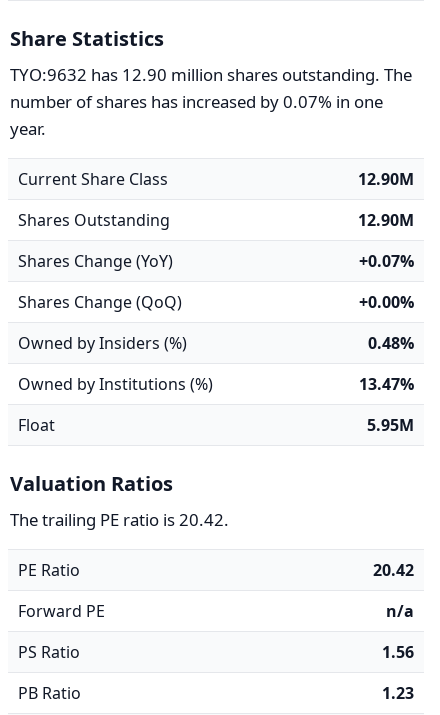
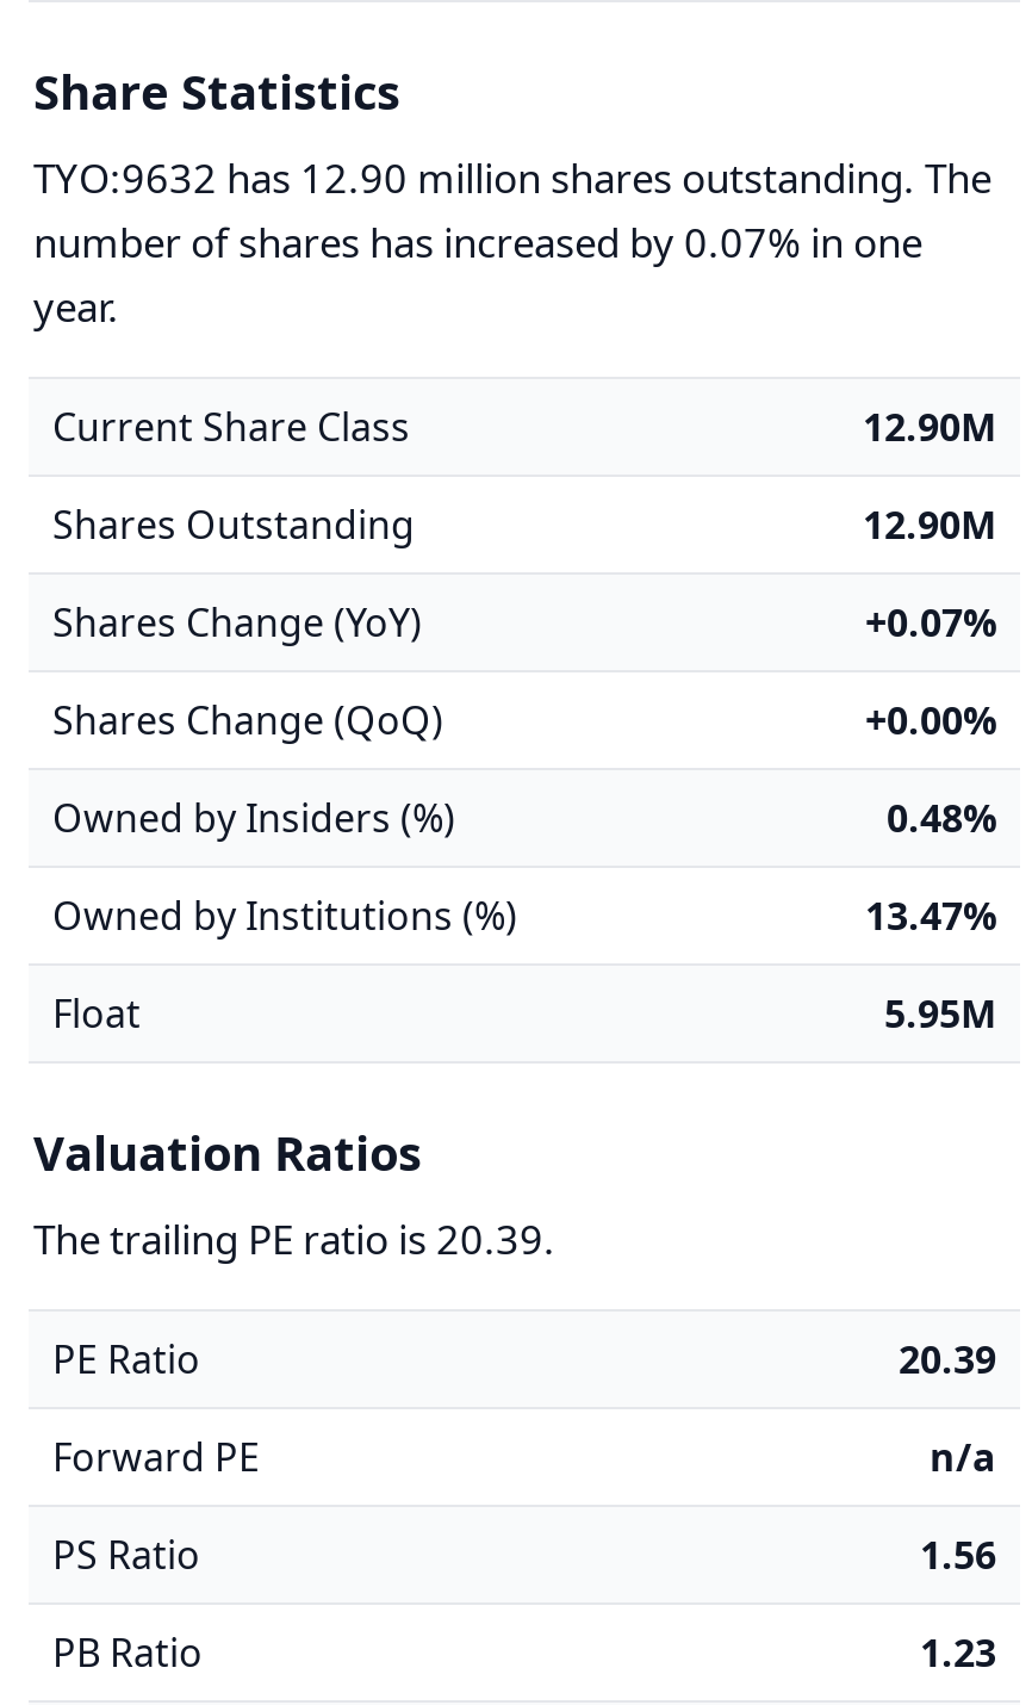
[10,508,229,531] The trailing PE ratio is 20.42. -> [33,1211,555,1266] The trailing PE ratio is 20.39.
[373,559,414,581] 20.42 -> [899,1333,996,1385] 20.39

